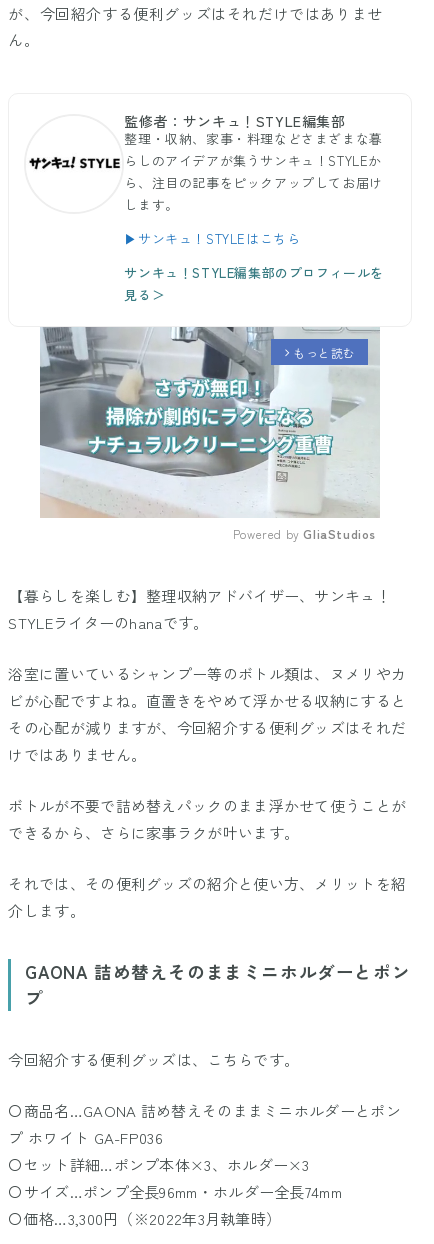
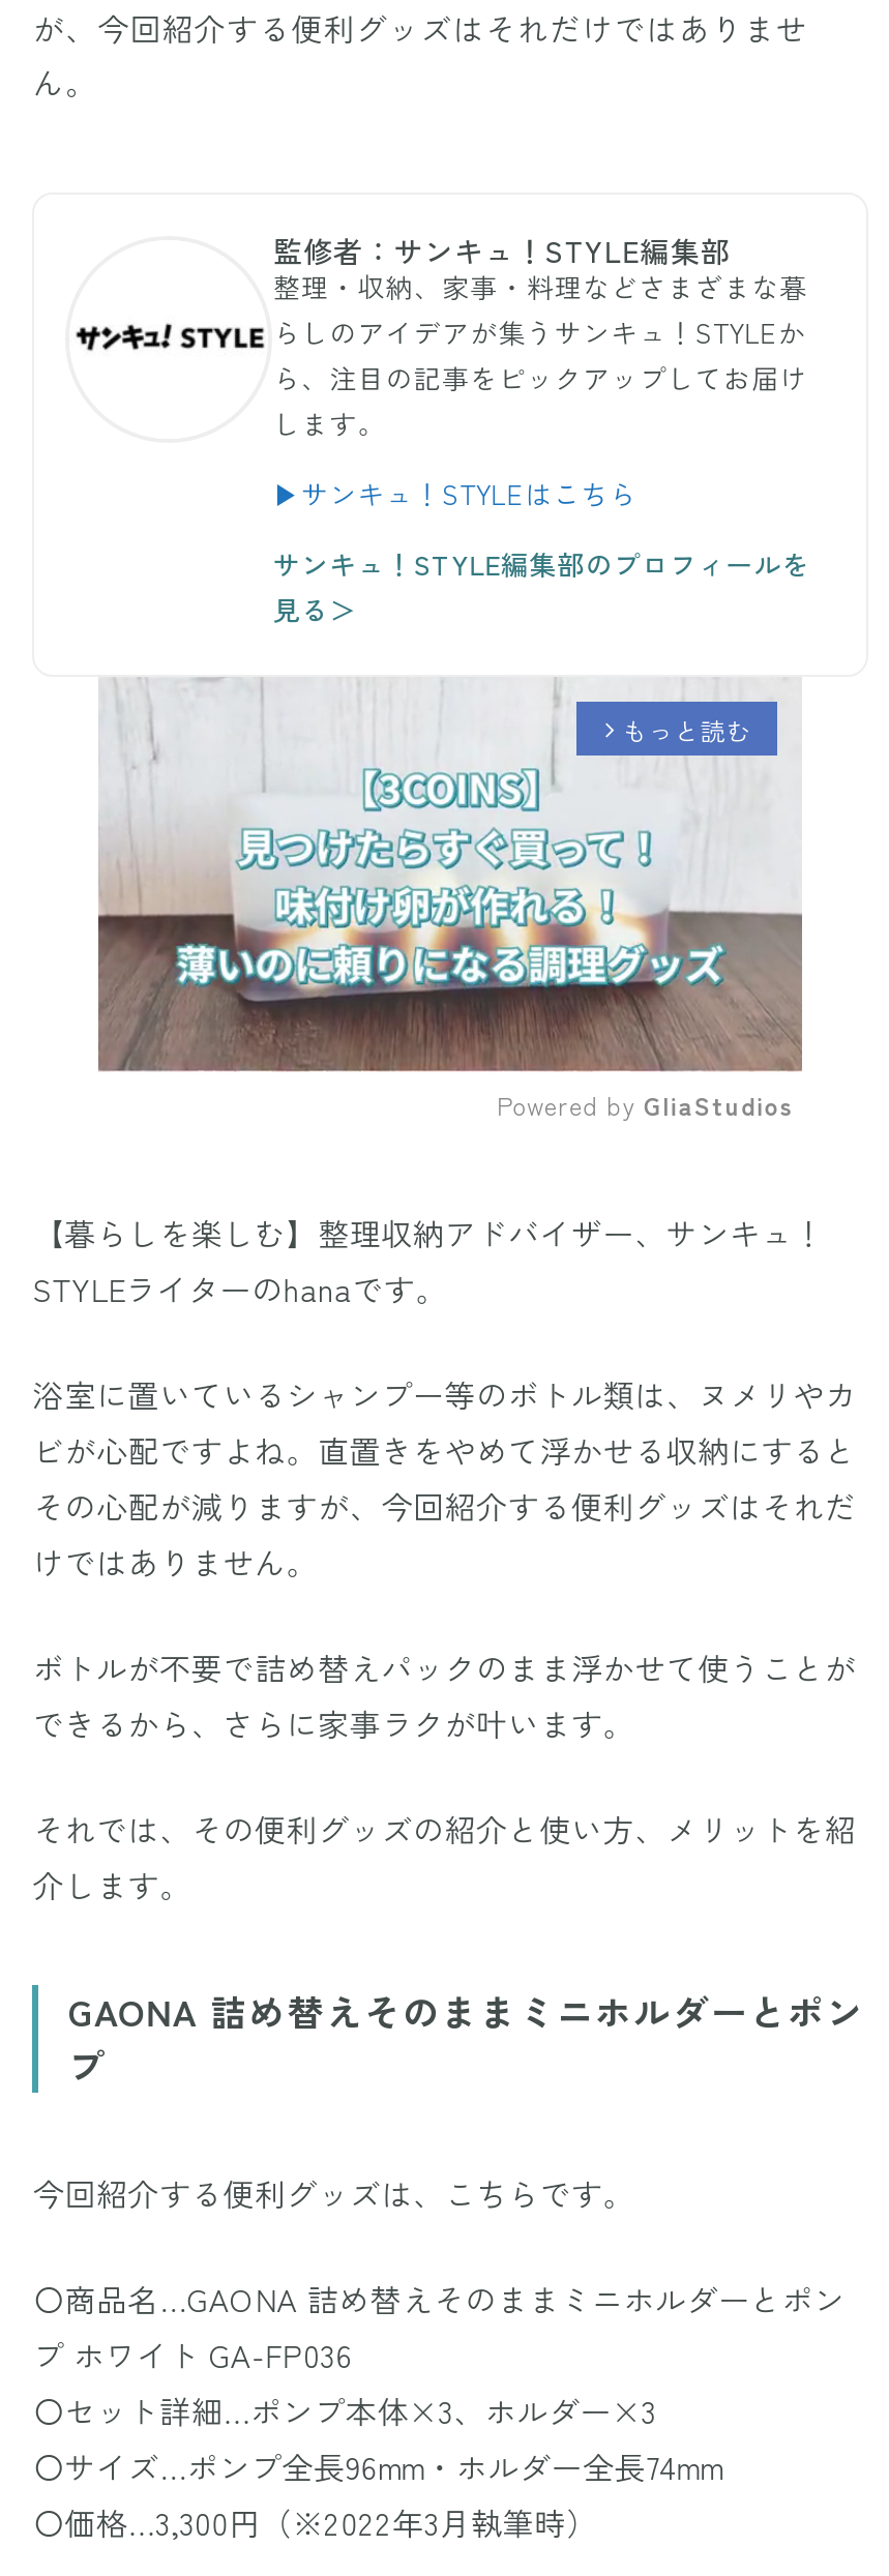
[39,326,380,518] [image] -> [96,677,802,1072] [image]

